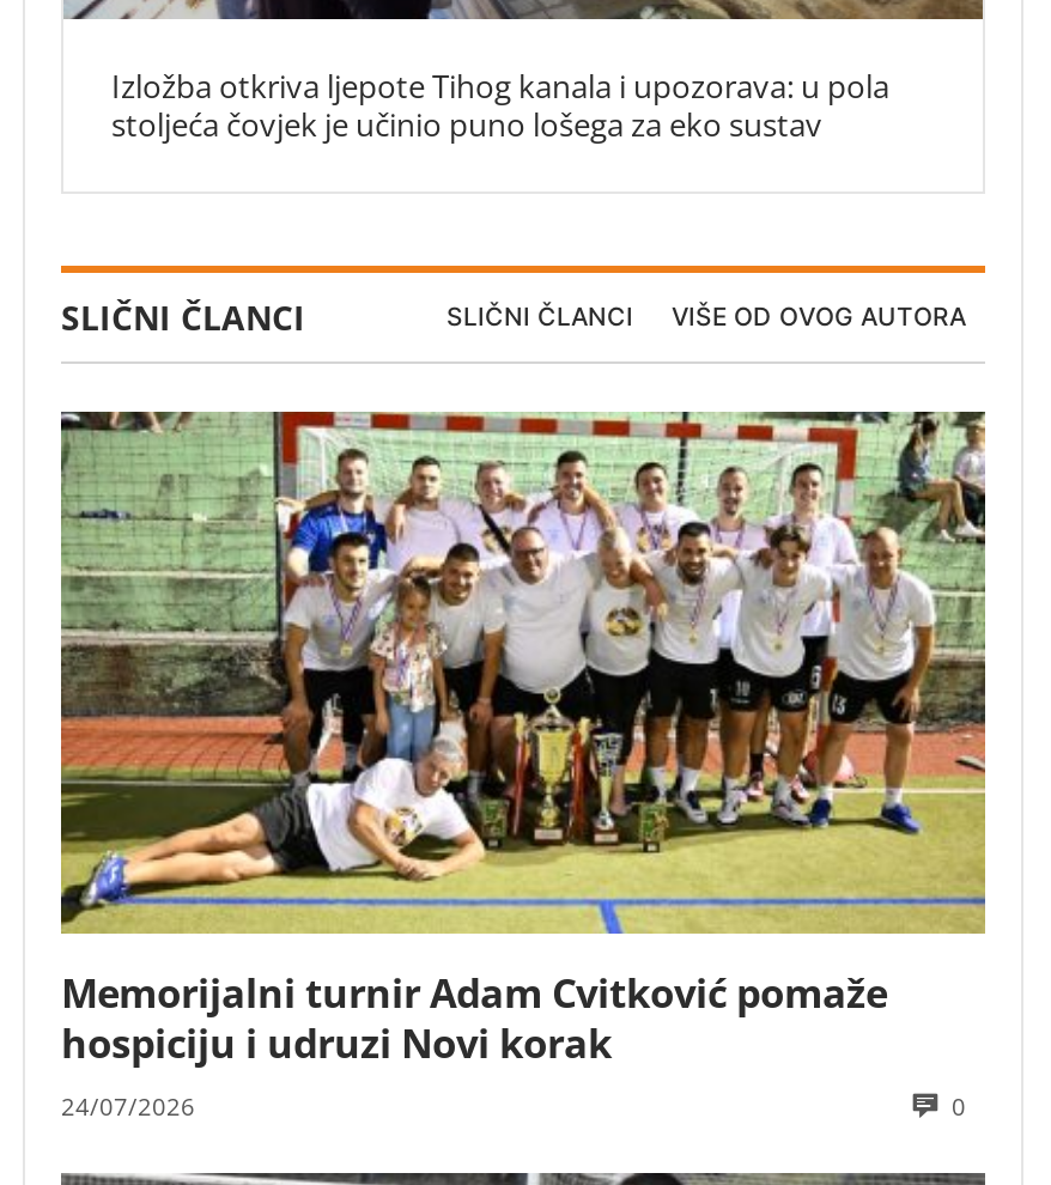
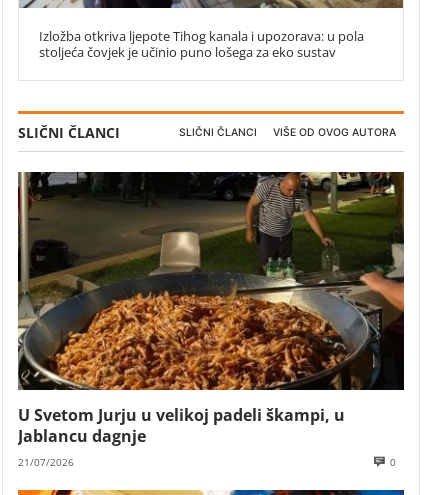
[59,409,988,1123] [image] | Memorijalni turnir Adam Cvitković pomaže | hospiciju i udruzi Novi korak | 24/07/2026 -> [17,171,405,469] [image] | U Svetom Jurju u velikoj padeli škampi, u | Jablancu dagnje | 21/07/2026

